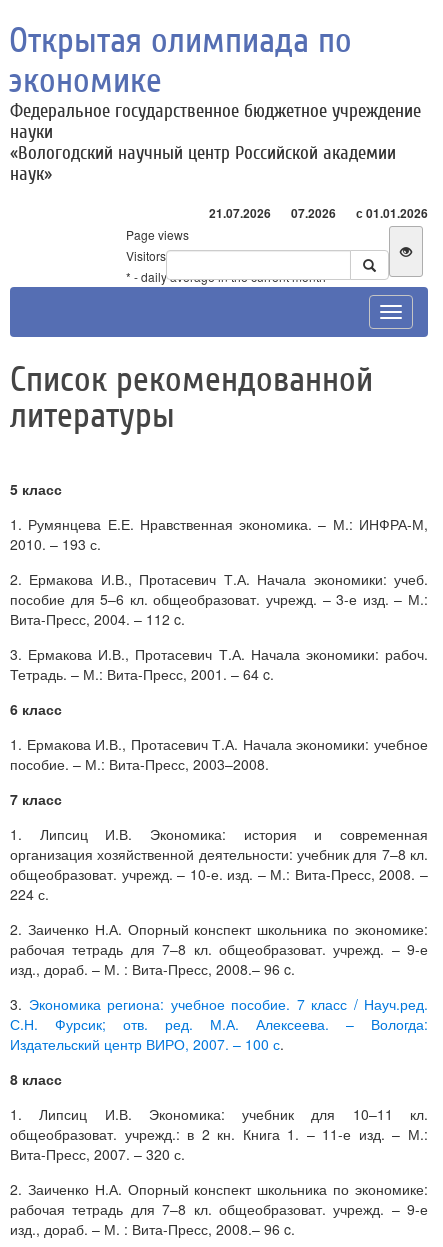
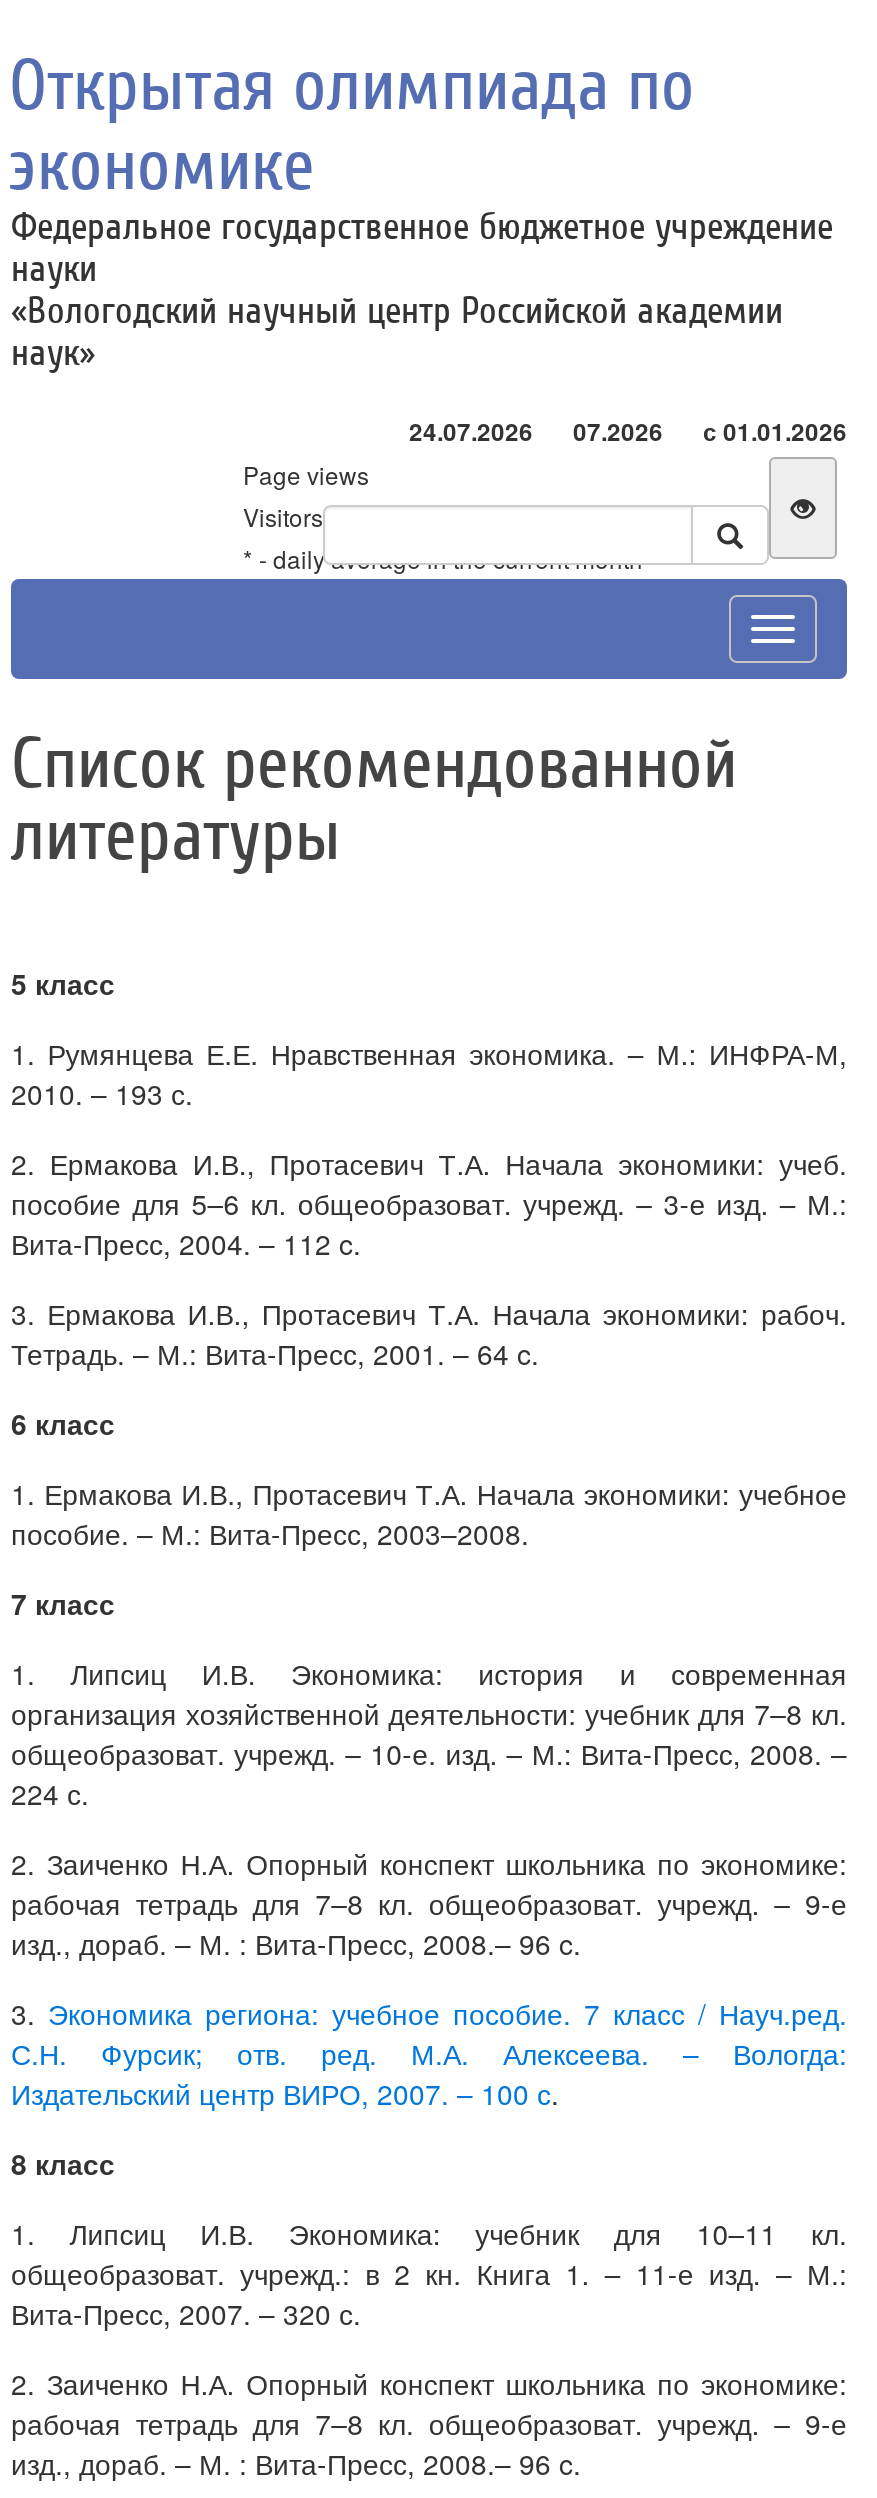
[209,204,428,222] 21.07.2026 07.2026 с 01.01.2026 -> [409,413,847,449] 24.07.2026 07.2026 с 01.01.2026

